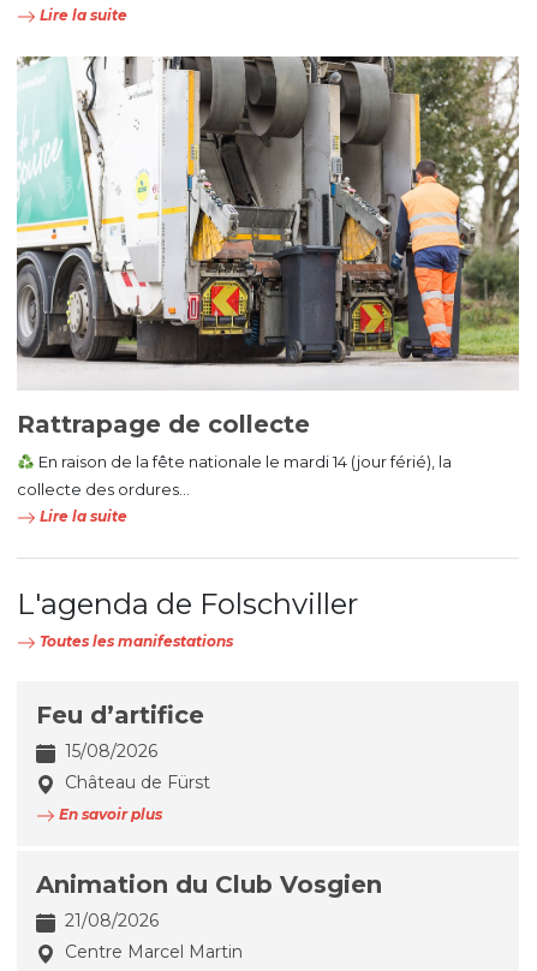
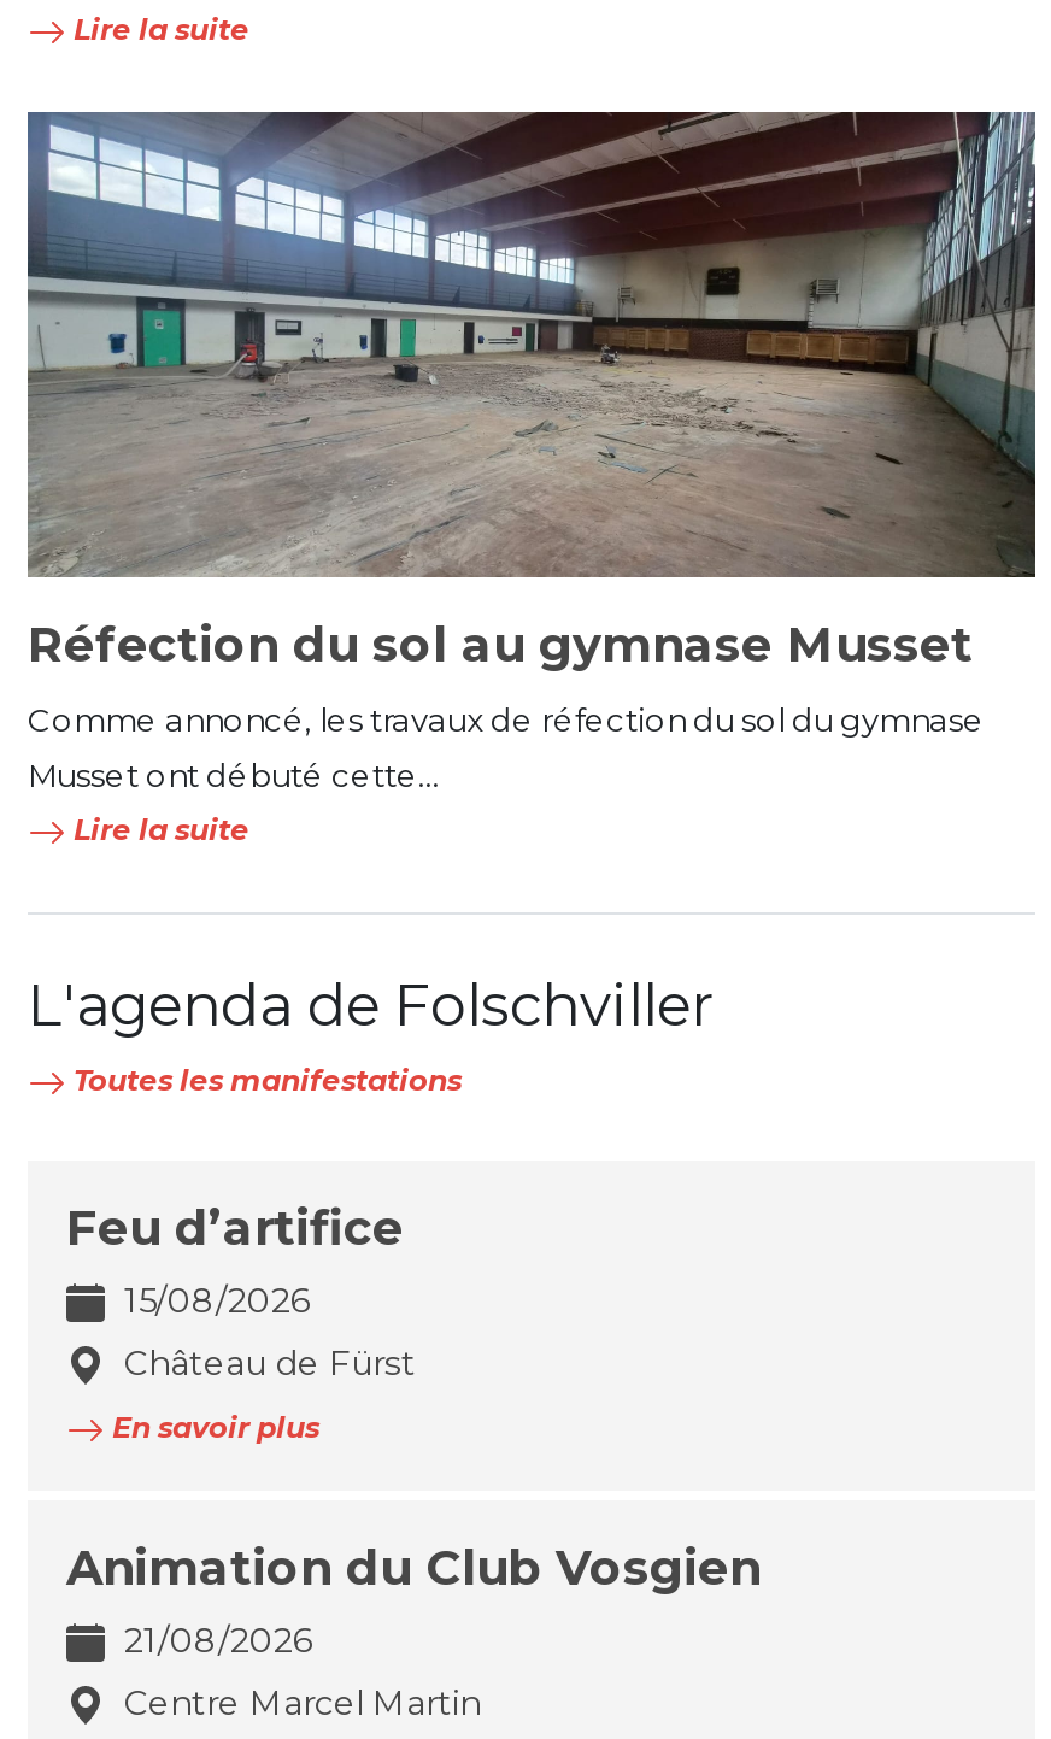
[16,55,520,439] [image] | Rattrapage de collecte -> [25,110,1038,673] [image] | Réfection du sol au gymnase Musset
[17,452,451,499] En raison de la fête nationale le mardi 14 (jour férié), la | collecte des ordures... -> [28,700,985,794] Comme annoncé, les travaux de réfection du sol du gymnase | Musset ont débuté cette...

